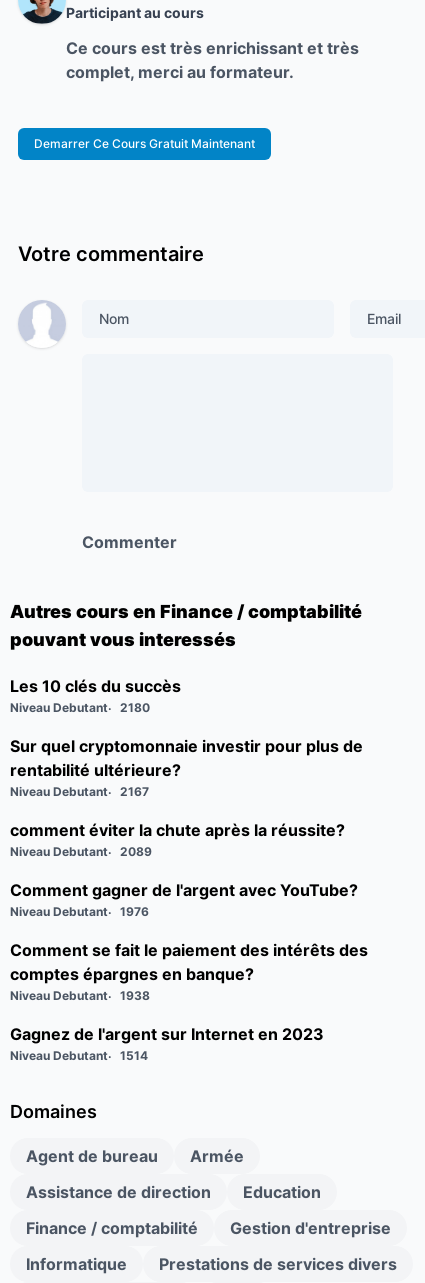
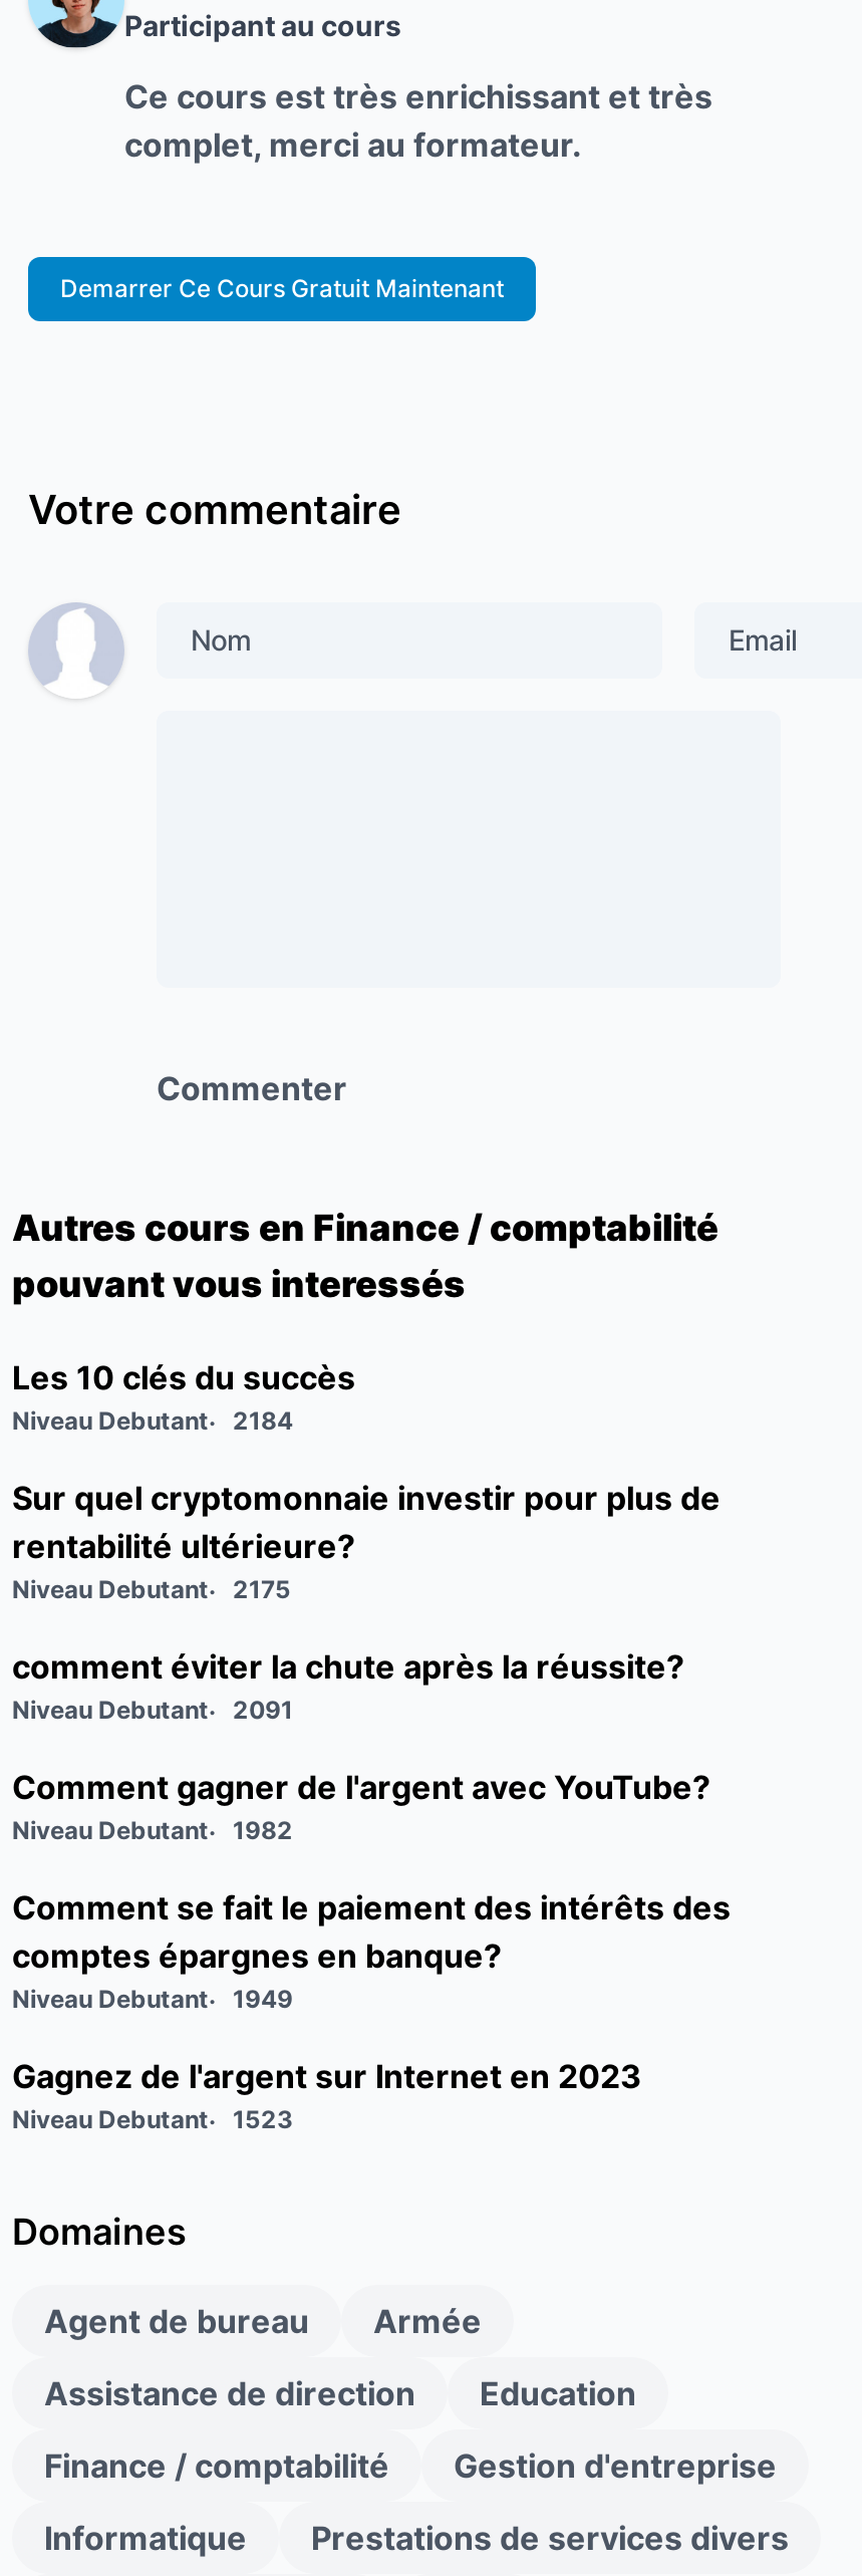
[10,698,150,715] Niveau Debutant. 2180 -> [12,1401,293,1436] Niveau Debutant. 2184
[10,782,149,799] Niveau Debutant. 2167 -> [12,1570,291,1604] Niveau Debutant. 2175
[10,842,152,859] Niveau Debutant. 2089 -> [12,1691,293,1725] Niveau Debutant. 2091
[10,902,149,919] Niveau Debutant. 1976 -> [12,1811,293,1845] Niveau Debutant. 1982
[10,986,150,1003] Niveau Debutant. 1938 -> [12,1980,293,2014] Niveau Debutant. 1949
[10,1046,148,1063] Niveau Debutant. 1514 -> [12,2100,293,2134] Niveau Debutant. 1523

